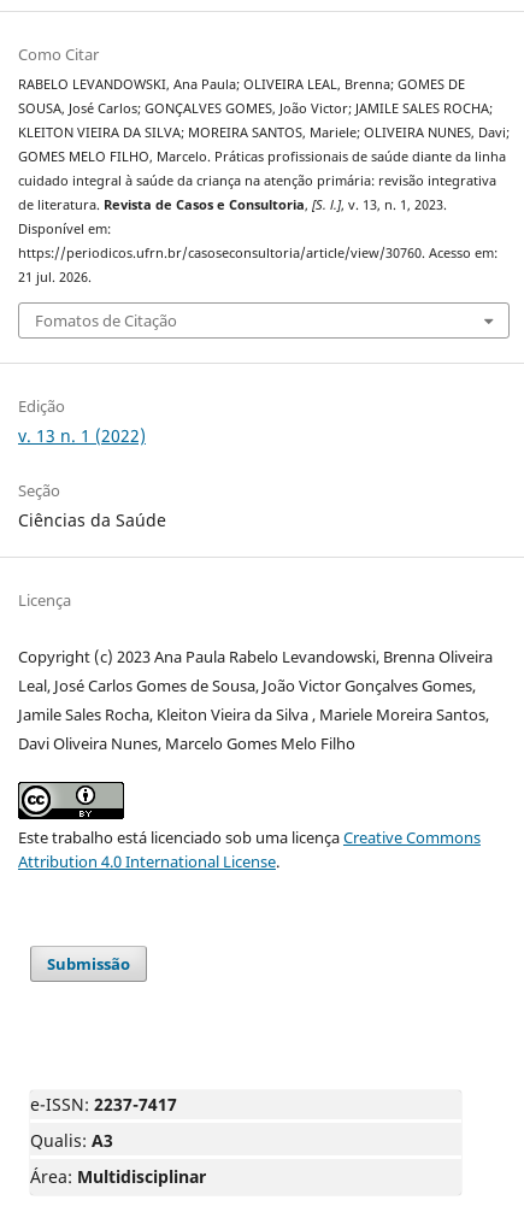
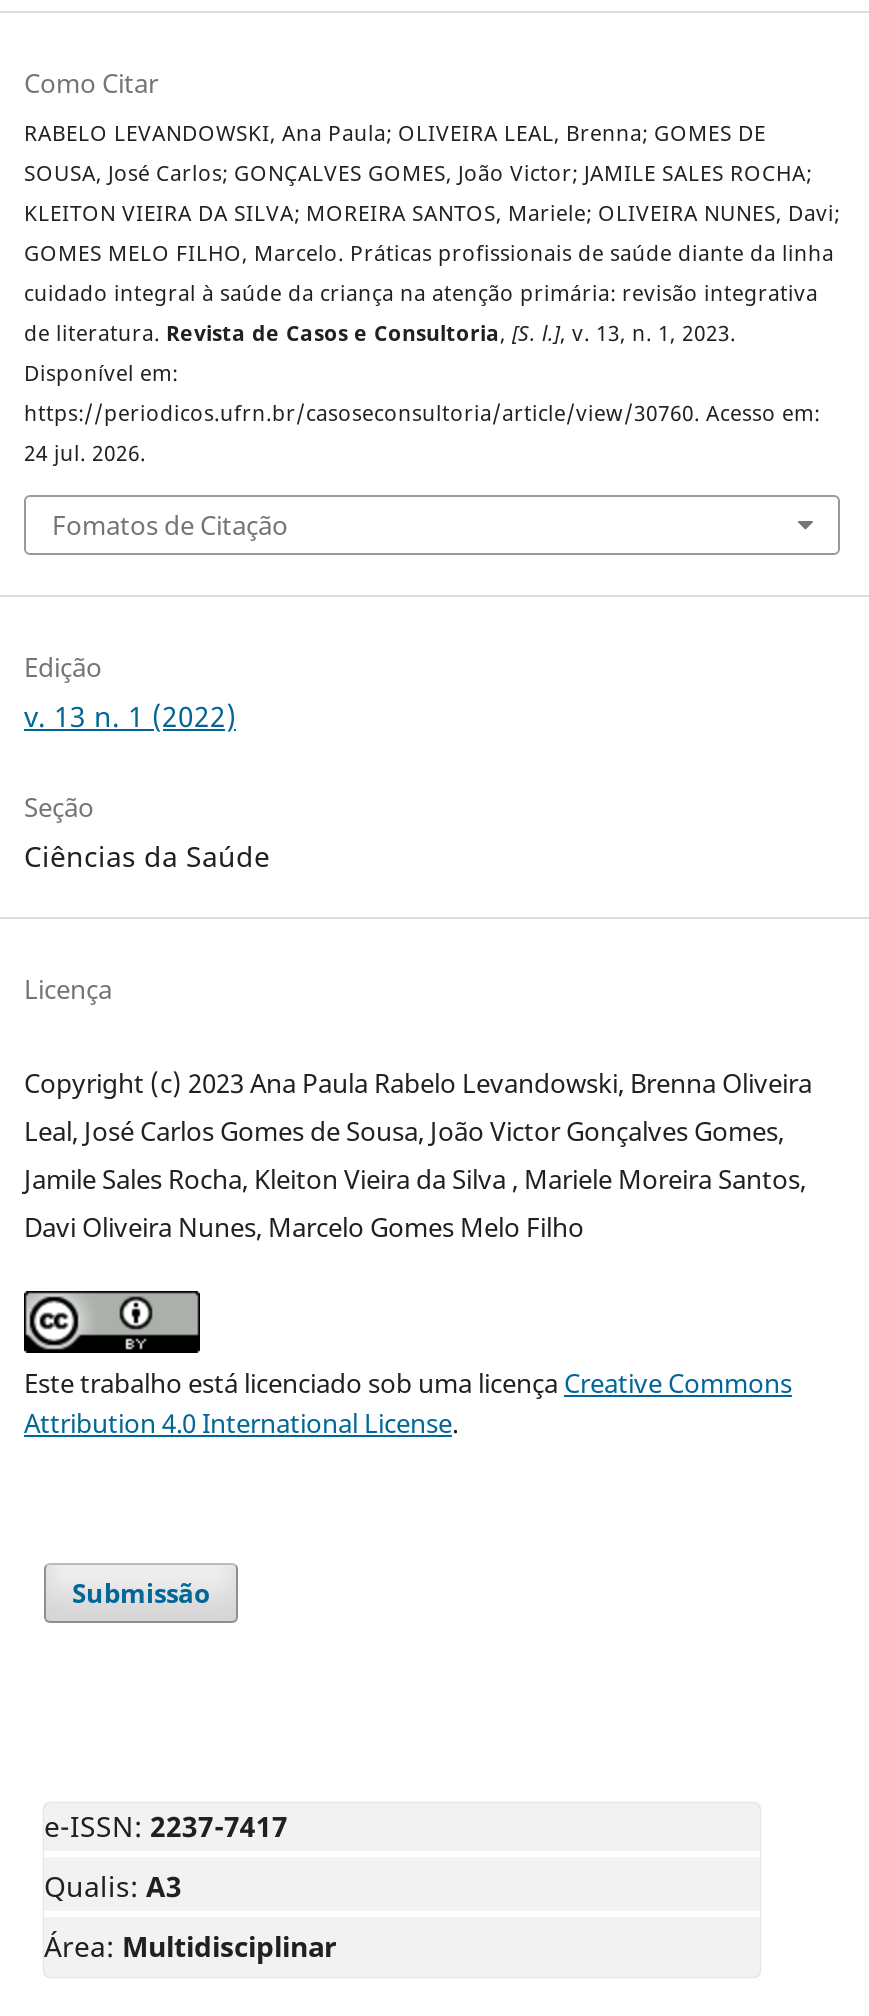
[18,269,92,286] 21 jul. 2026. -> [24,439,146,467] 24 jul. 2026.

